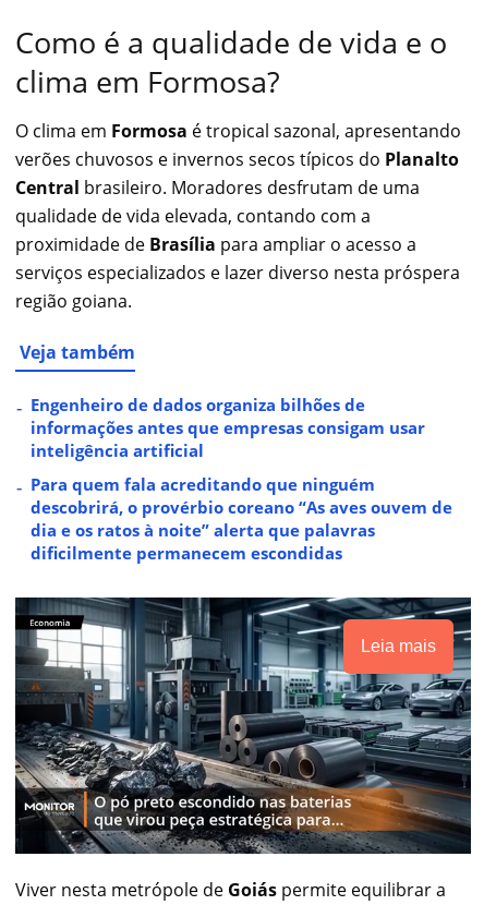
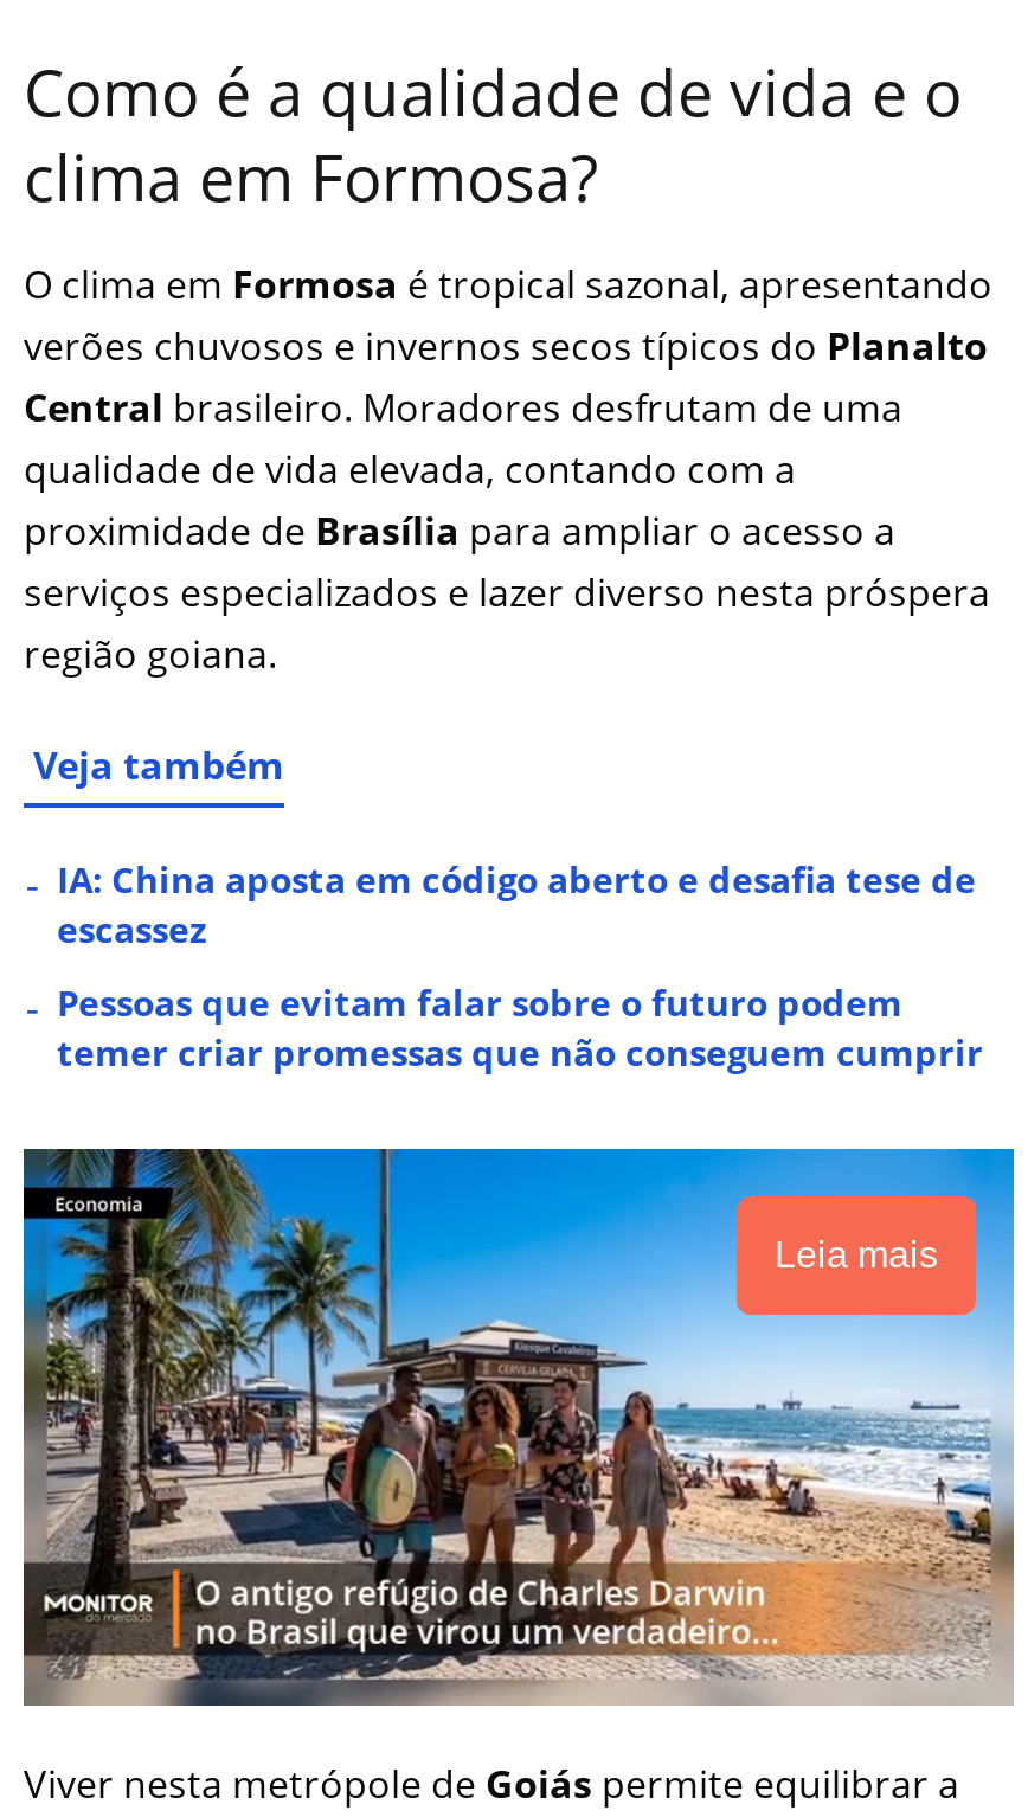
[31,394,425,461] Engenheiro de dados organiza bilhões de | informações antes que empresas consigam usar | inteligência artificial -> [57,855,976,952] IA: China aposta em código aberto e desafia tese de | escassez
[31,473,452,564] Para quem fala acreditando que ninguém | descobrirá, o provérbio coreano “As aves ouvem de | dia e os ratos à noite” alerta que palavras | dificilmente permanecem escondidas -> [57,978,983,1076] Pessoas que evitam falar sobre o futuro podem | temer criar promessas que não conseguem cumprir
[14,596,472,855] [image] -> [21,1147,1016,1706] [image]

